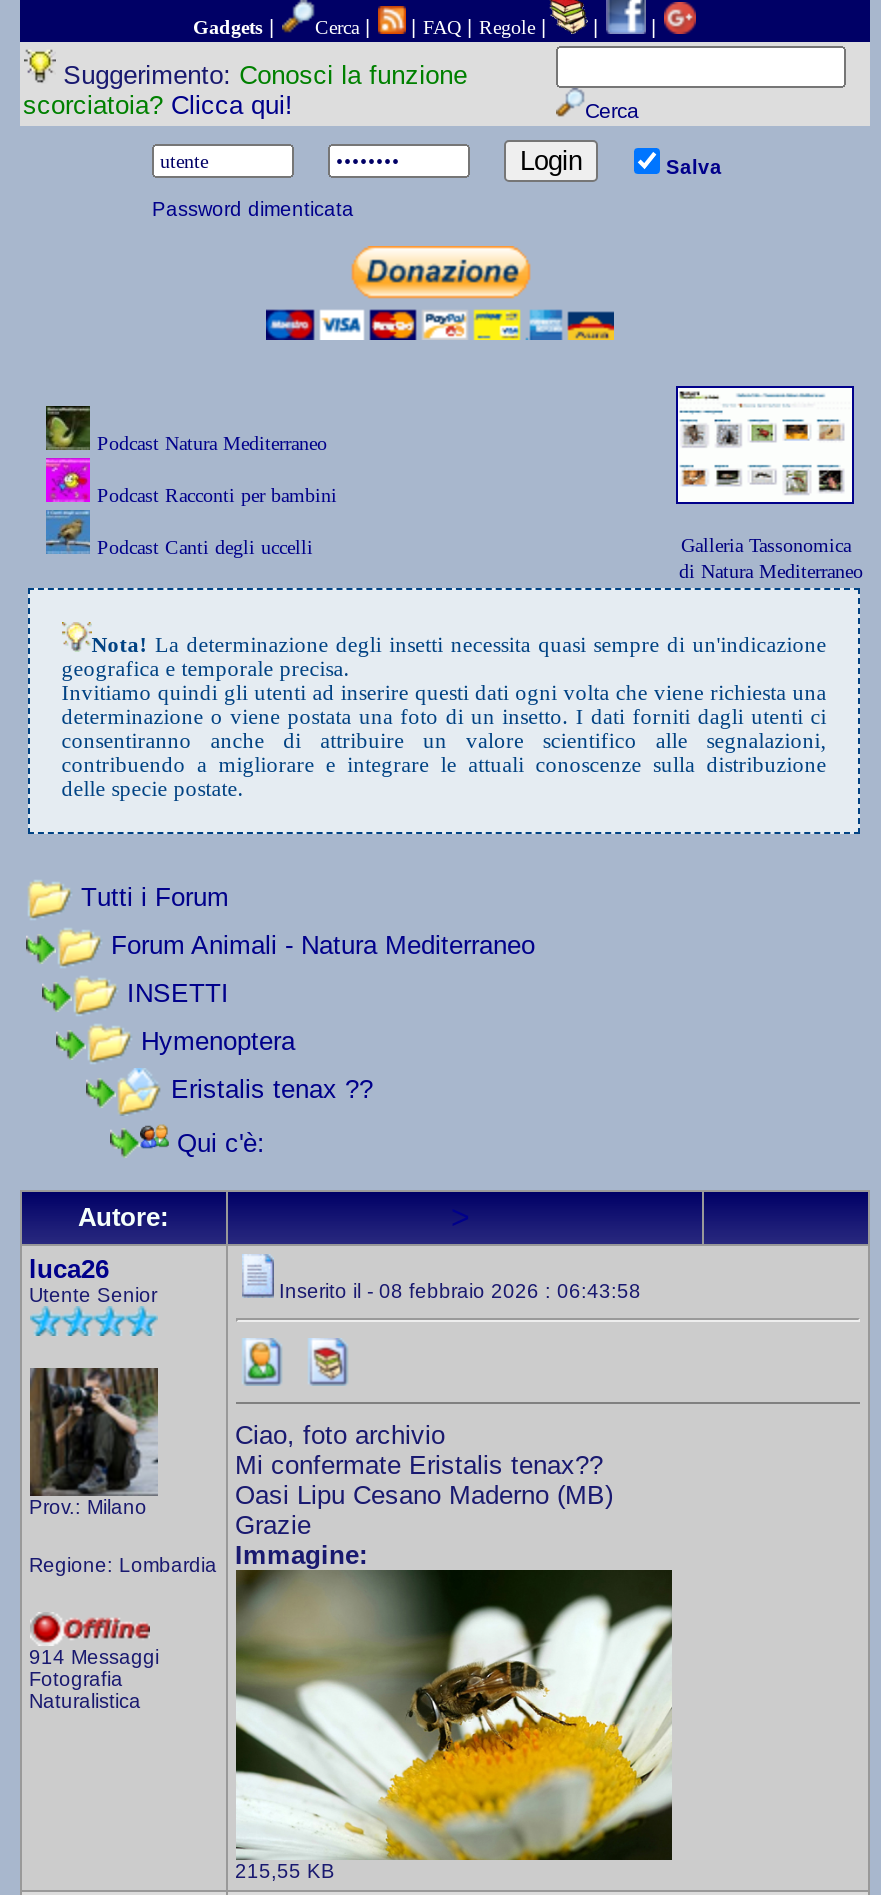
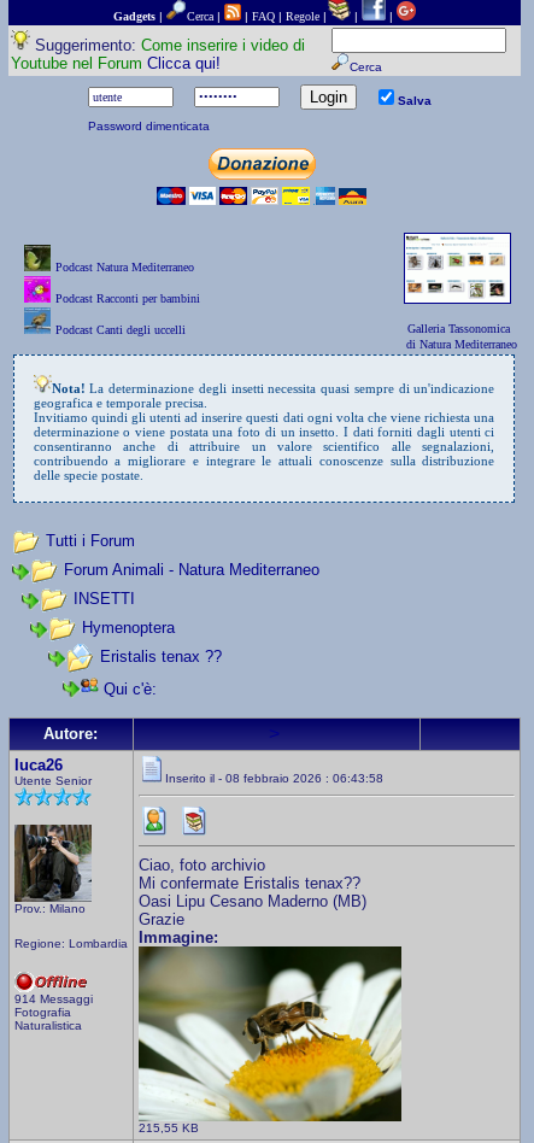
[23,60,467,120] Suggerimento: Conosci la funzione | scorciatoia? Clicca qui! -> [10,36,304,72] Suggerimento: Come inserire i video di | Youtube nel Forum Clicca qui!

